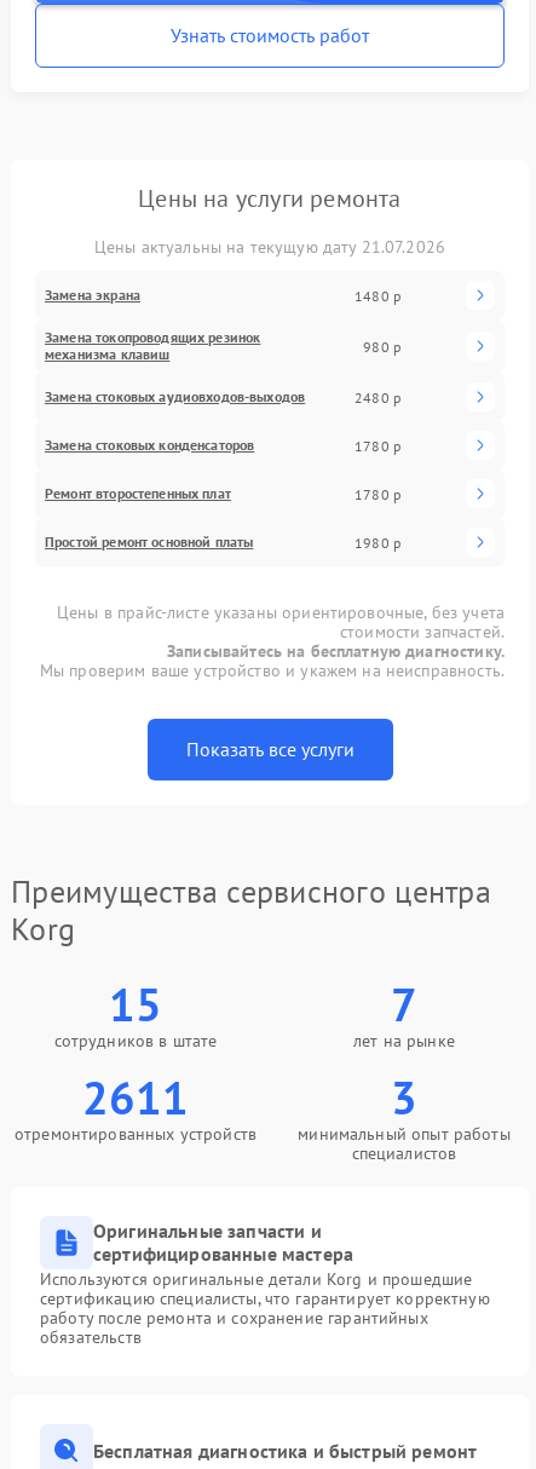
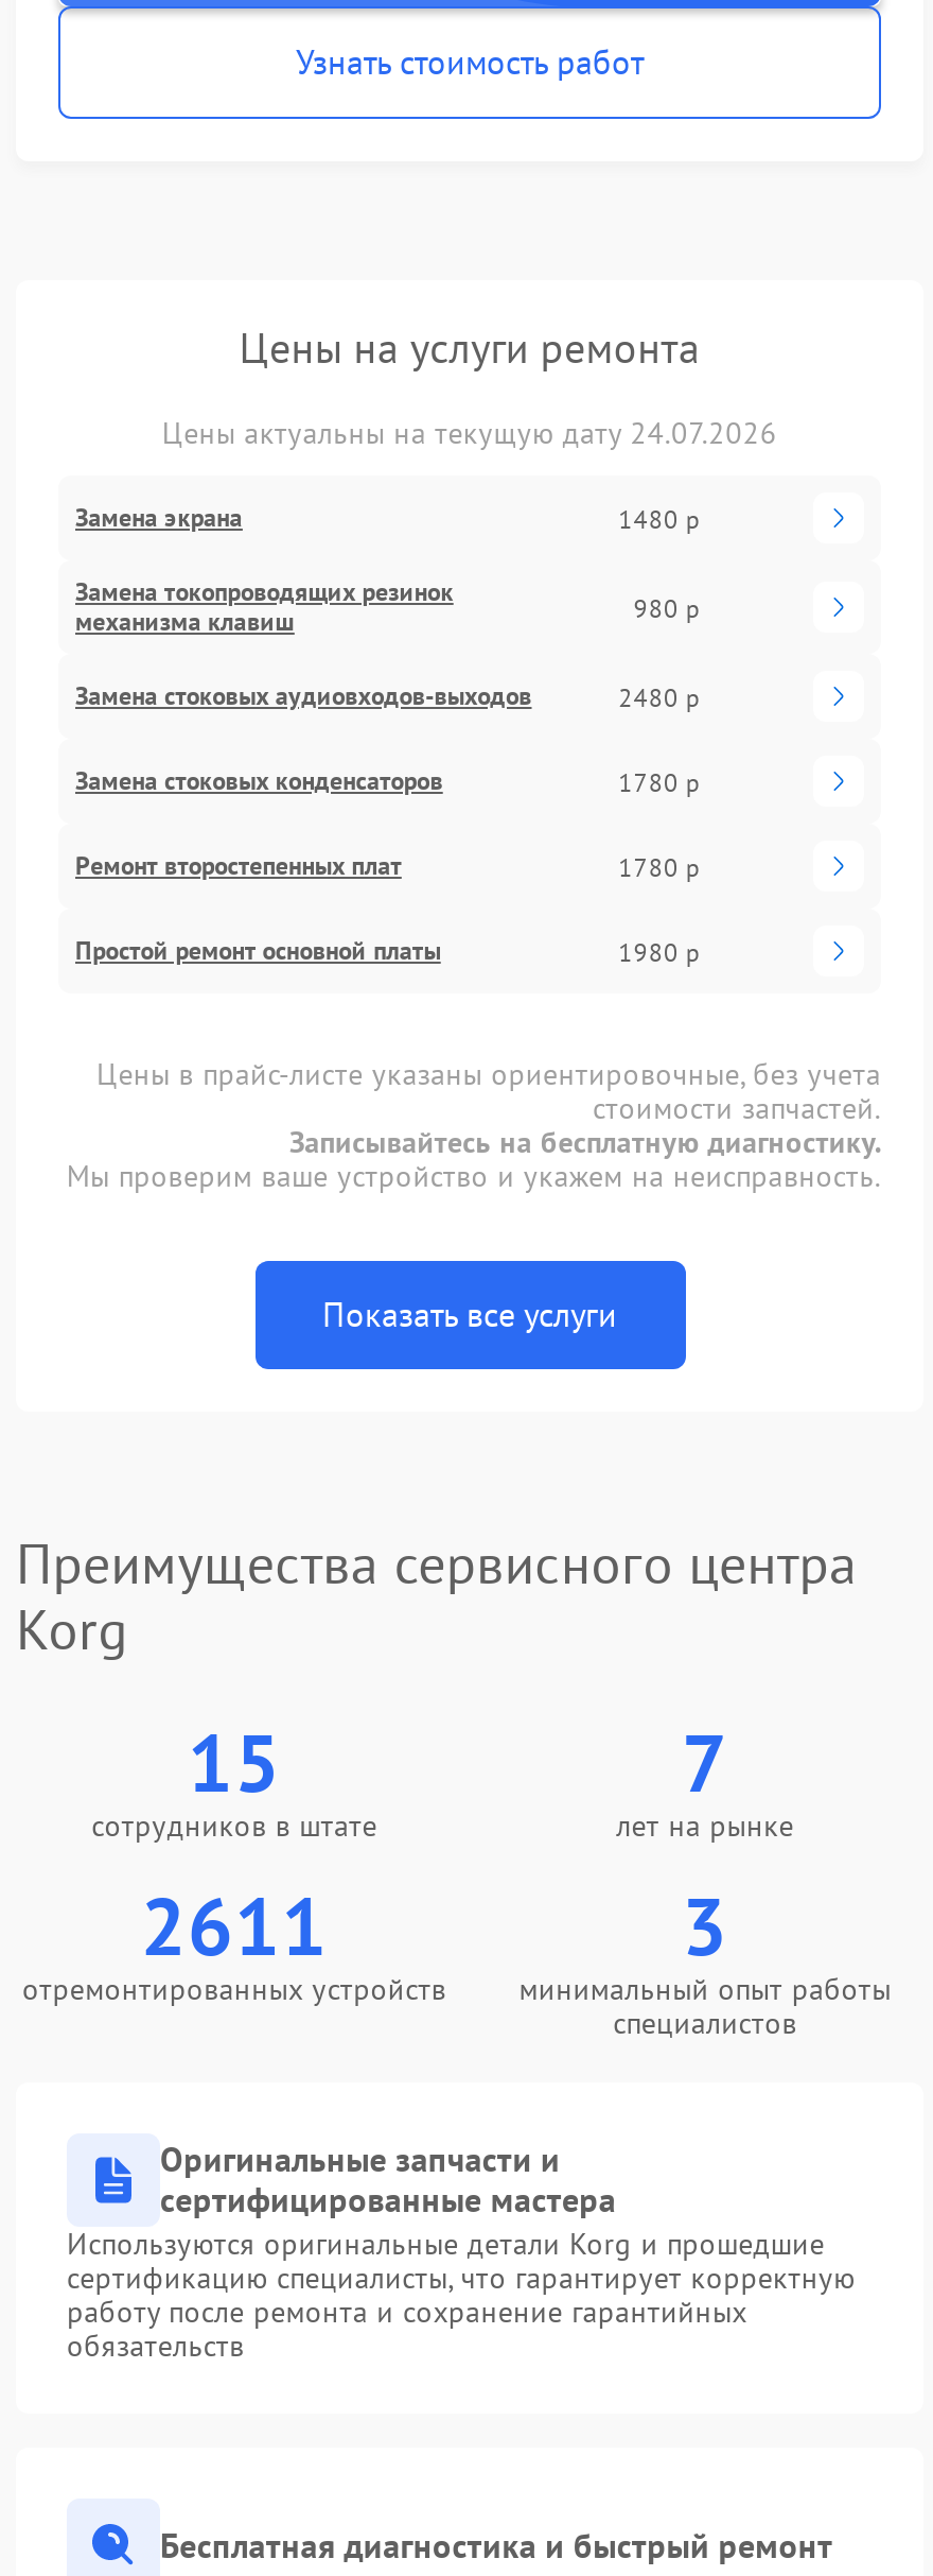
[94,236,445,258] Цены актуальны на текущую дату 21.07.2026 -> [162,414,777,452] Цены актуальны на текущую дату 24.07.2026

